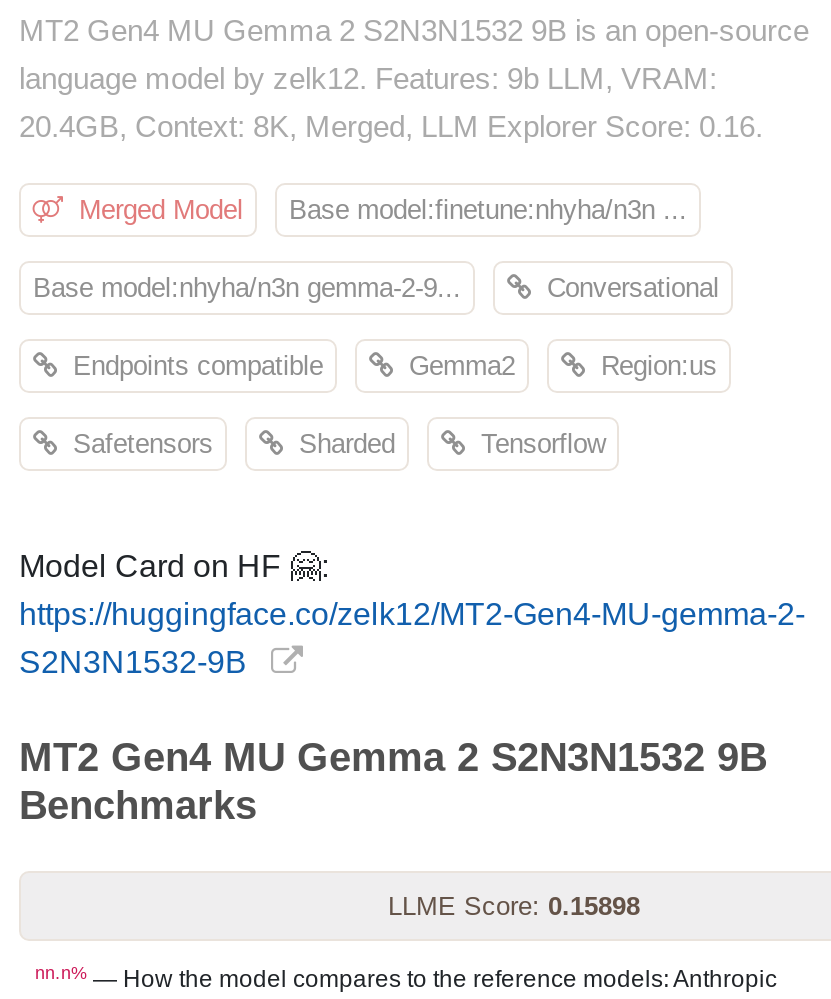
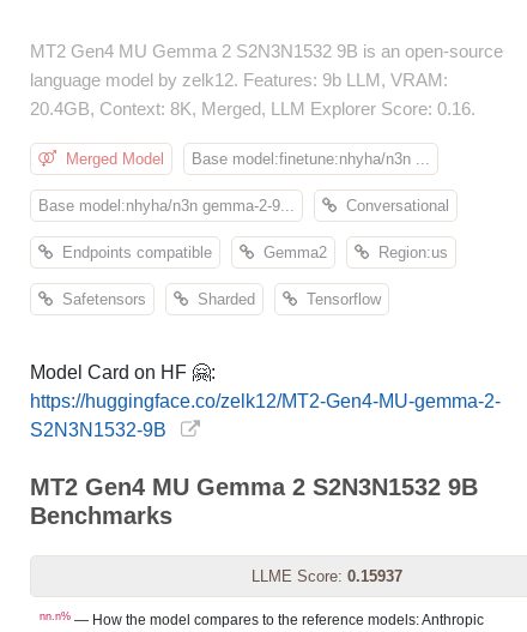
[388,891,640,921] LLME Score: 0.15898 -> [251,567,402,585] LLME Score: 0.15937

